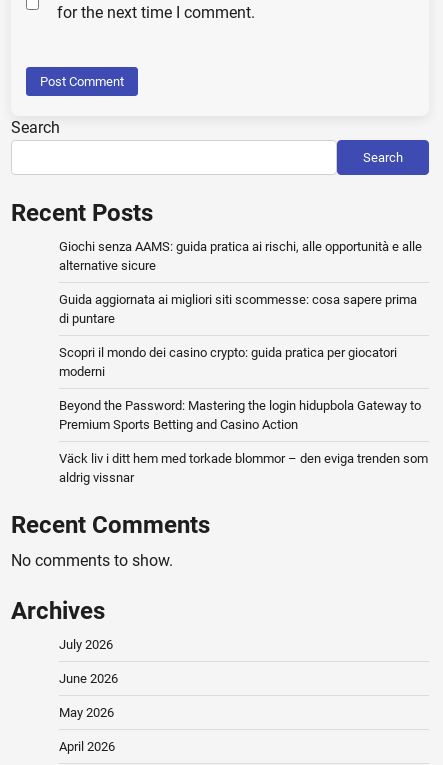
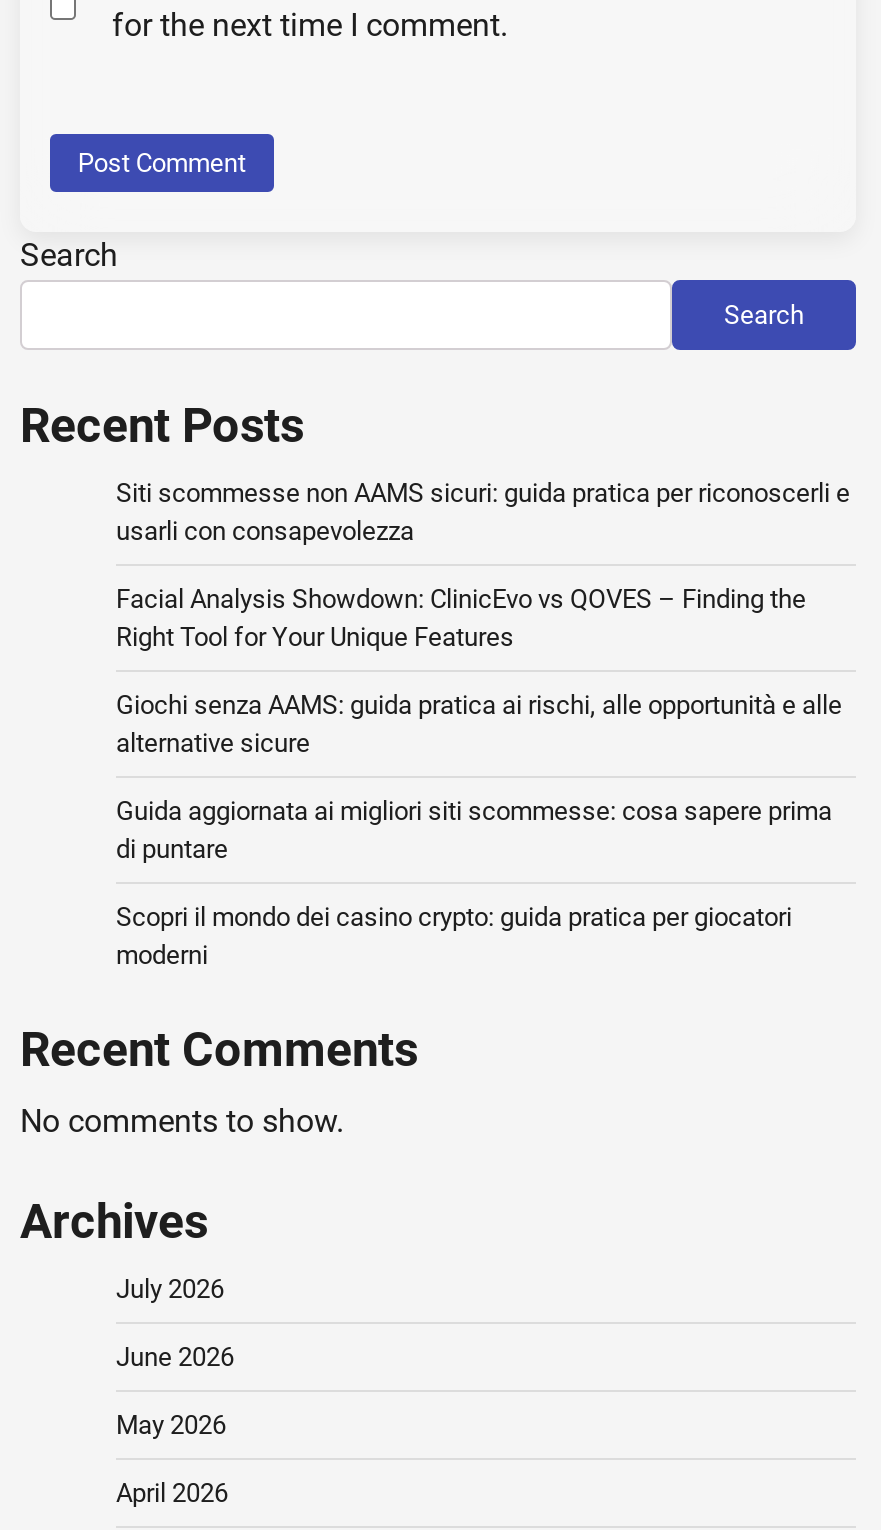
none -> [116,479,850,653] Siti scommesse non AAMS sicuri: guida pratica per riconoscerli e | usarli con consapevolezza | Facial Analysis Showdown: ClinicEvo vs QOVES – Finding the | Right Tool for Your Unique Features
moved [59,239,422,379] -> [116,691,842,971]: Giochi senza AAMS: guida pratica ai rischi, alle opportunità e alle | alternative sicure | Guida aggiornata ai migliori siti scommesse: cosa sapere prima | di puntare | Scopri il mondo dei casino crypto: guida pratica per giocatori | moderni
[59,398,428,485] Beyond the Password: Mastering the login hidupbola Gateway to | Premium Sports Betting and Casino Action | Väck liv i ditt hem med torkade blommor – den eviga trenden som | aldrig vissnar -> none

